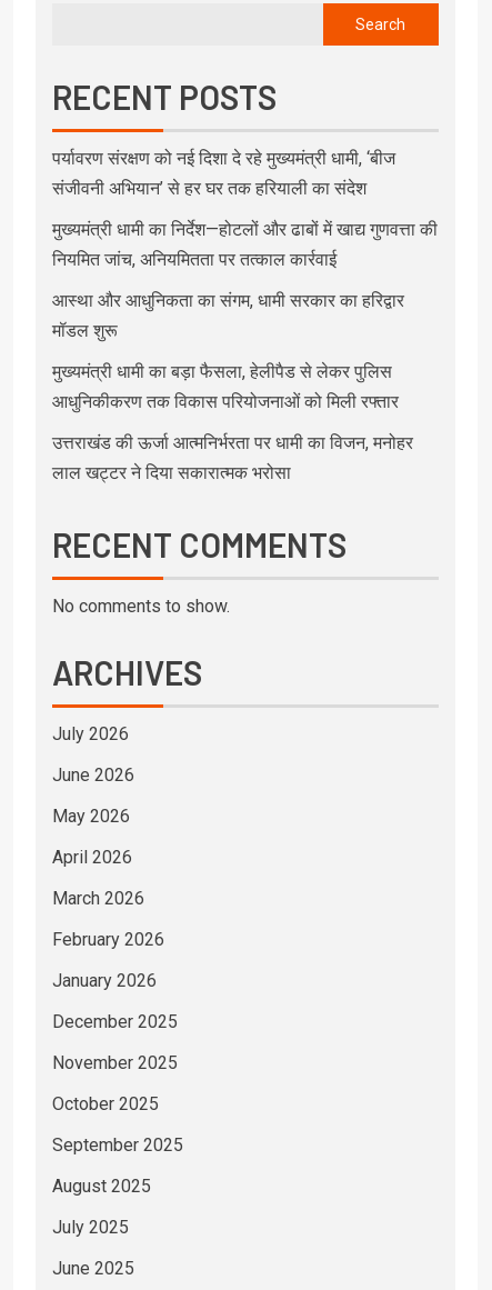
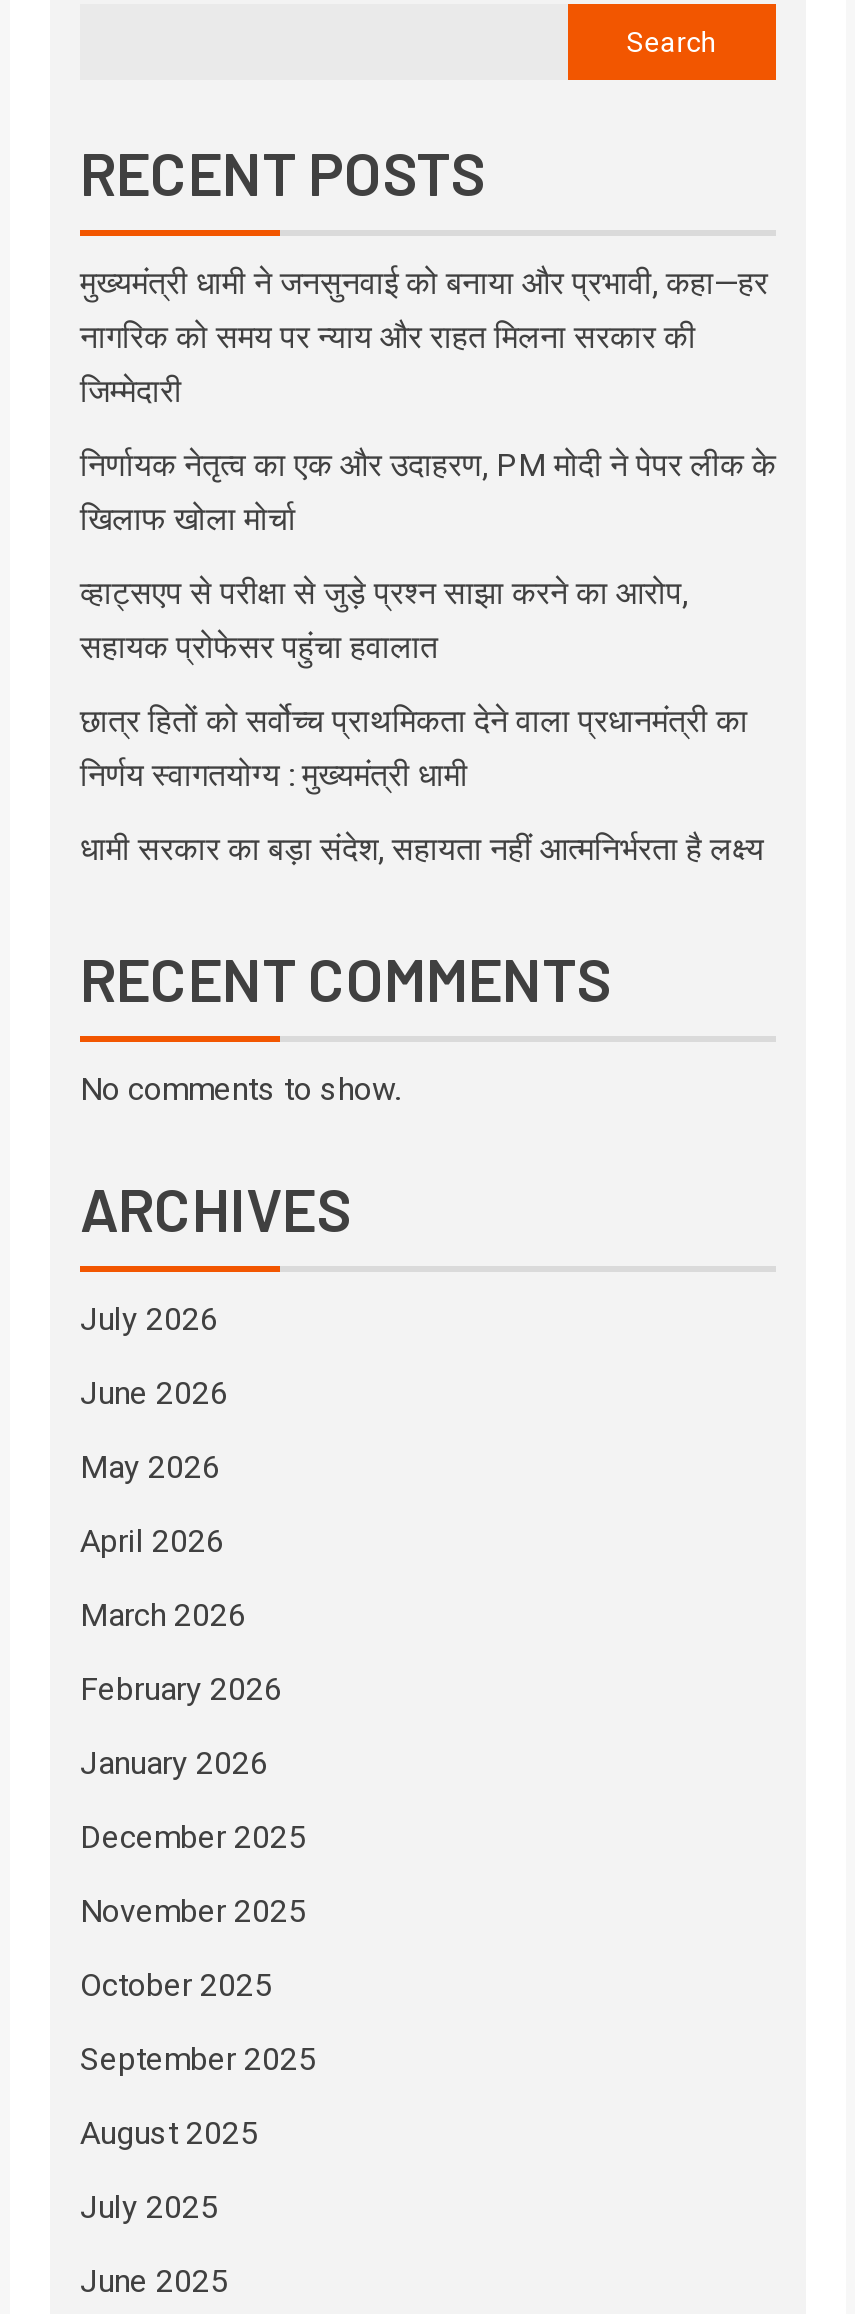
[52,148,395,199] पर्यावरण संरक्षण को नई दिशा दे रहे मुख्यमंत्री धामी, ‘बीज | संजीवनी अभियान’ से हर घर तक हरियाली का संदेश -> [80,265,768,411] मुख्यमंत्री धामी ने जनसुनवाई को बनाया और प्रभावी, कहा—हर | नागरिक को समय पर न्याय और राहत मिलना सरकार की | जिम्मेदारी
[52,219,438,270] मुख्यमंत्री धामी का निर्देश—होटलों और ढाबों में खाद्य गुणवत्ता की | नियमित जांच, अनियमितता पर तत्काल कार्रवाई -> [80,447,776,539] निर्णायक नेतृत्व का एक और उदाहरण, PM मोदी ने पेपर लीक के | खिलाफ खोला मोर्चा
[52,290,404,341] आस्था और आधुनिकता का संगम, धामी सरकार का हरिद्वार | मॉडल शुरू -> [80,575,688,667] व्हाट्सएप से परीक्षा से जुड़े प्रश्न साझा करने का आरोप, | सहायक प्रोफेसर पहुंचा हवालात
[52,361,399,413] मुख्यमंत्री धामी का बड़ा फैसला, हेलीपैड से लेकर पुलिस | आधुनिकीकरण तक विकास परियोजनाओं को मिली रफ्तार -> [80,703,748,795] छात्र हितों को सर्वोच्च प्राथमिकता देने वाला प्रधानमंत्री का | निर्णय स्वागतयोग्य : मुख्यमंत्री धामी
[52,433,413,484] उत्तराखंड की ऊर्जा आत्मनिर्भरता पर धामी का विजन, मनोहर | लाल खट्टर ने दिया सकारात्मक भरोसा -> [80,831,764,869] धामी सरकार का बड़ा संदेश, सहायता नहीं आत्मनिर्भरता है लक्ष्य

